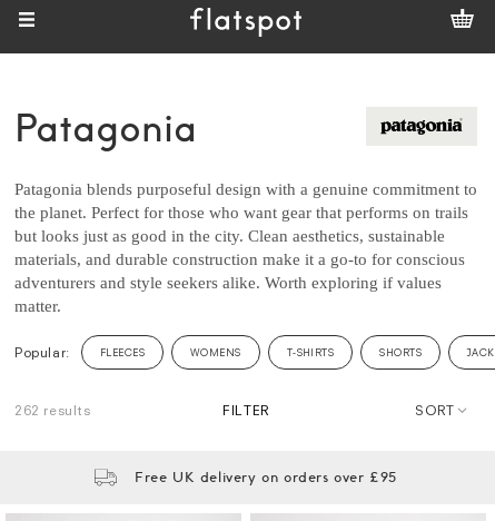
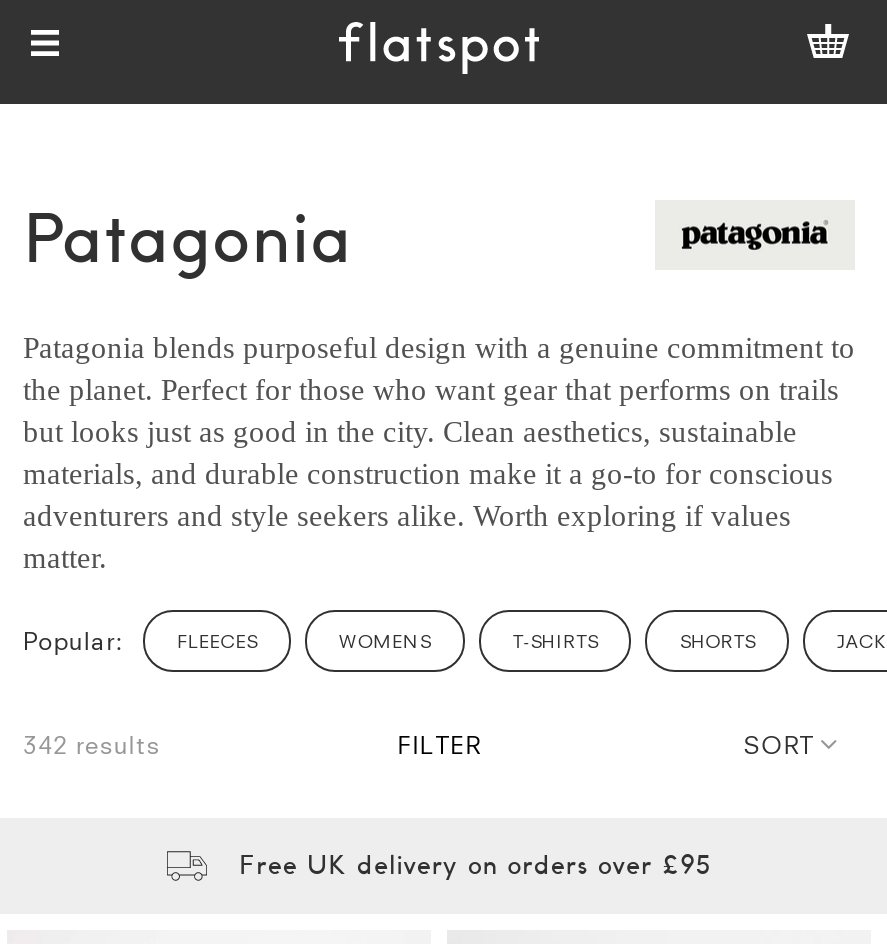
[14,402,91,419] 262 results -> [23,730,160,760] 342 results

